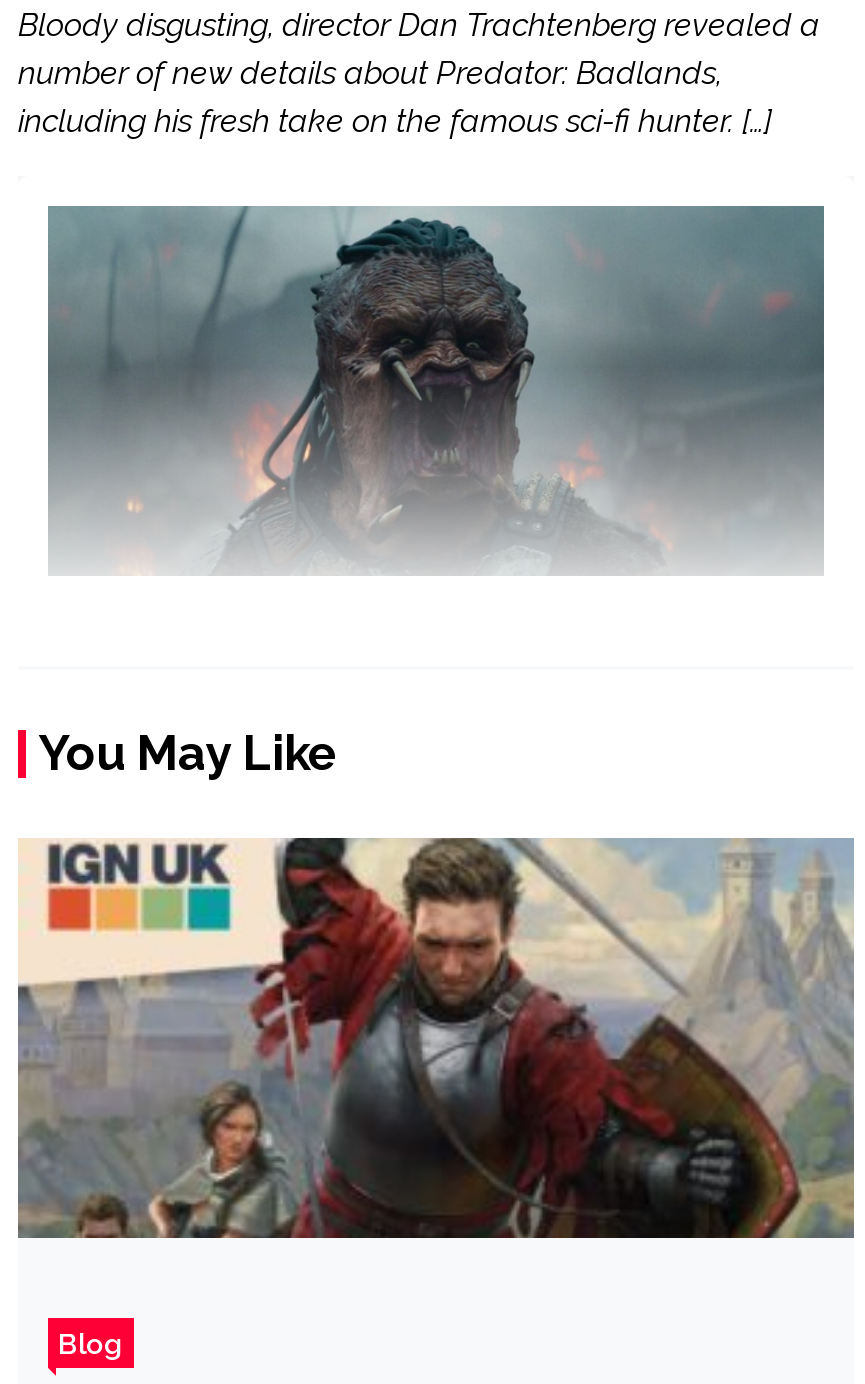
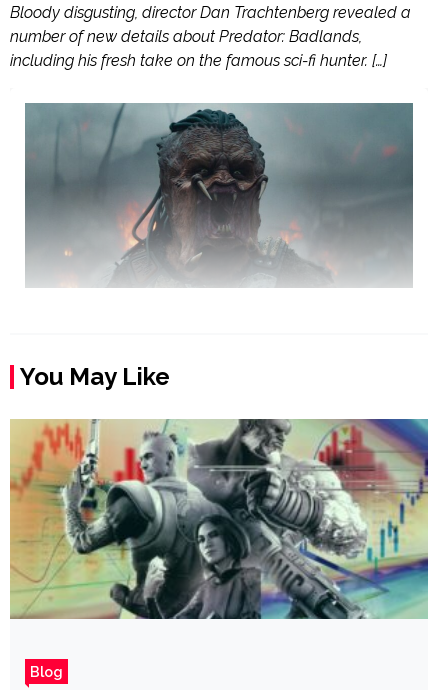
[16,836,854,1240] [image] -> [9,419,429,620] [image]

